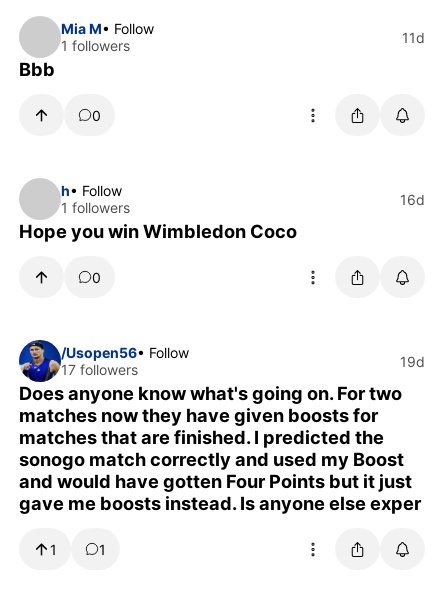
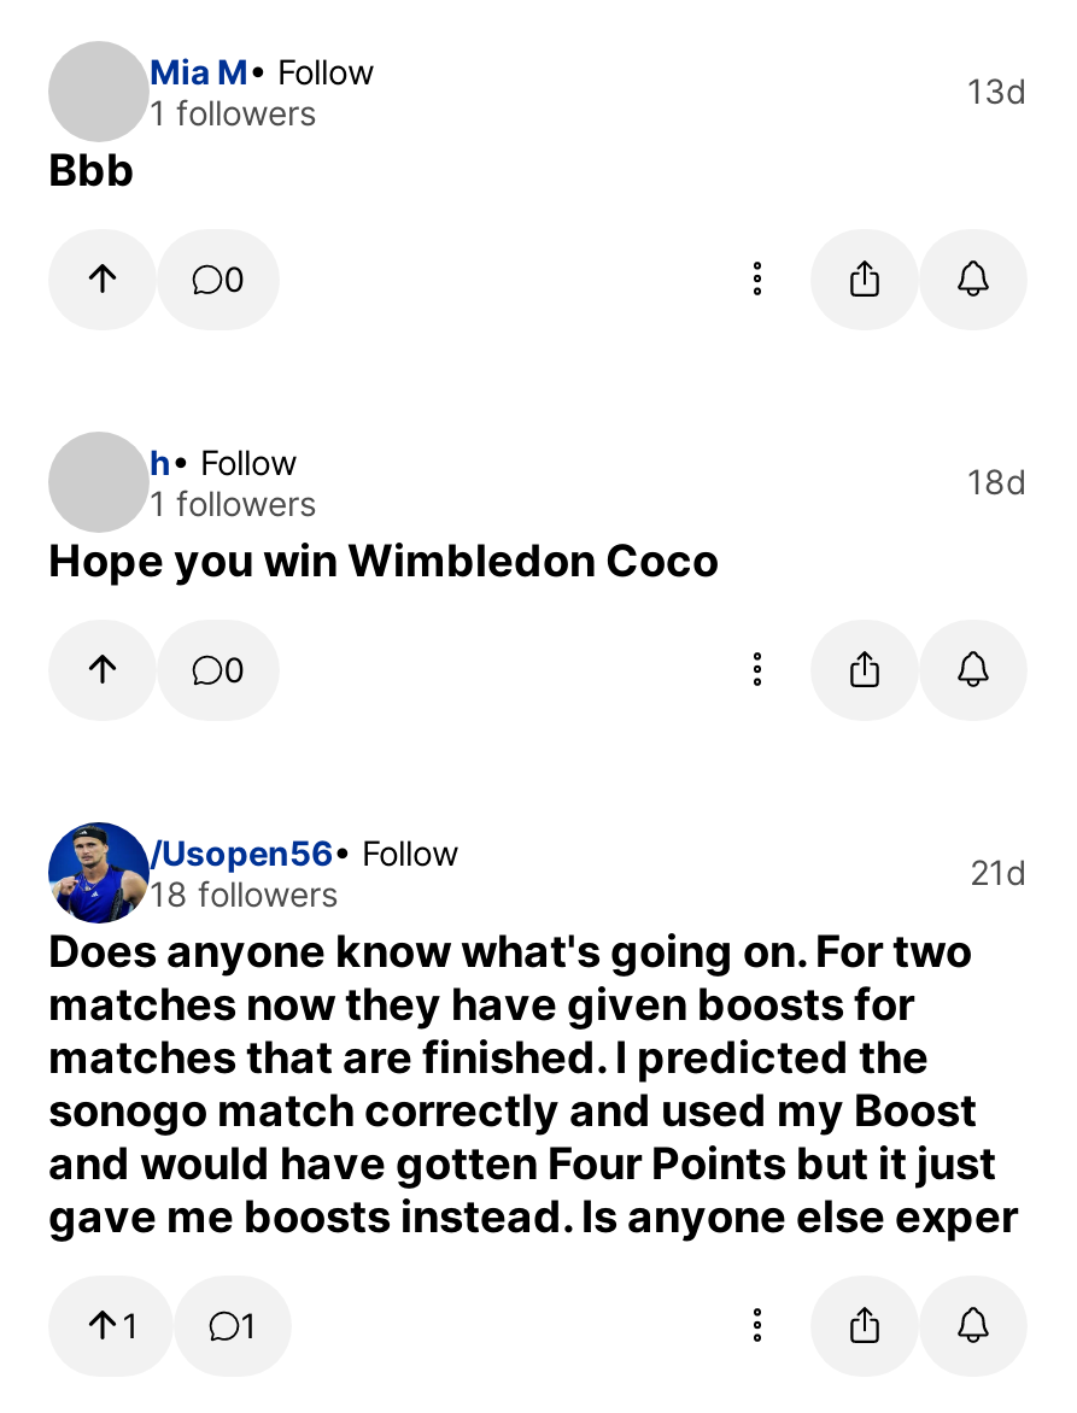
[402,29,425,46] 11d -> [967,70,1028,111] 13d
[400,191,425,208] 16d -> [967,460,1028,501] 18d
[61,353,425,378] 17 followers | 19d -> [150,851,1028,912] 18 followers | 21d

